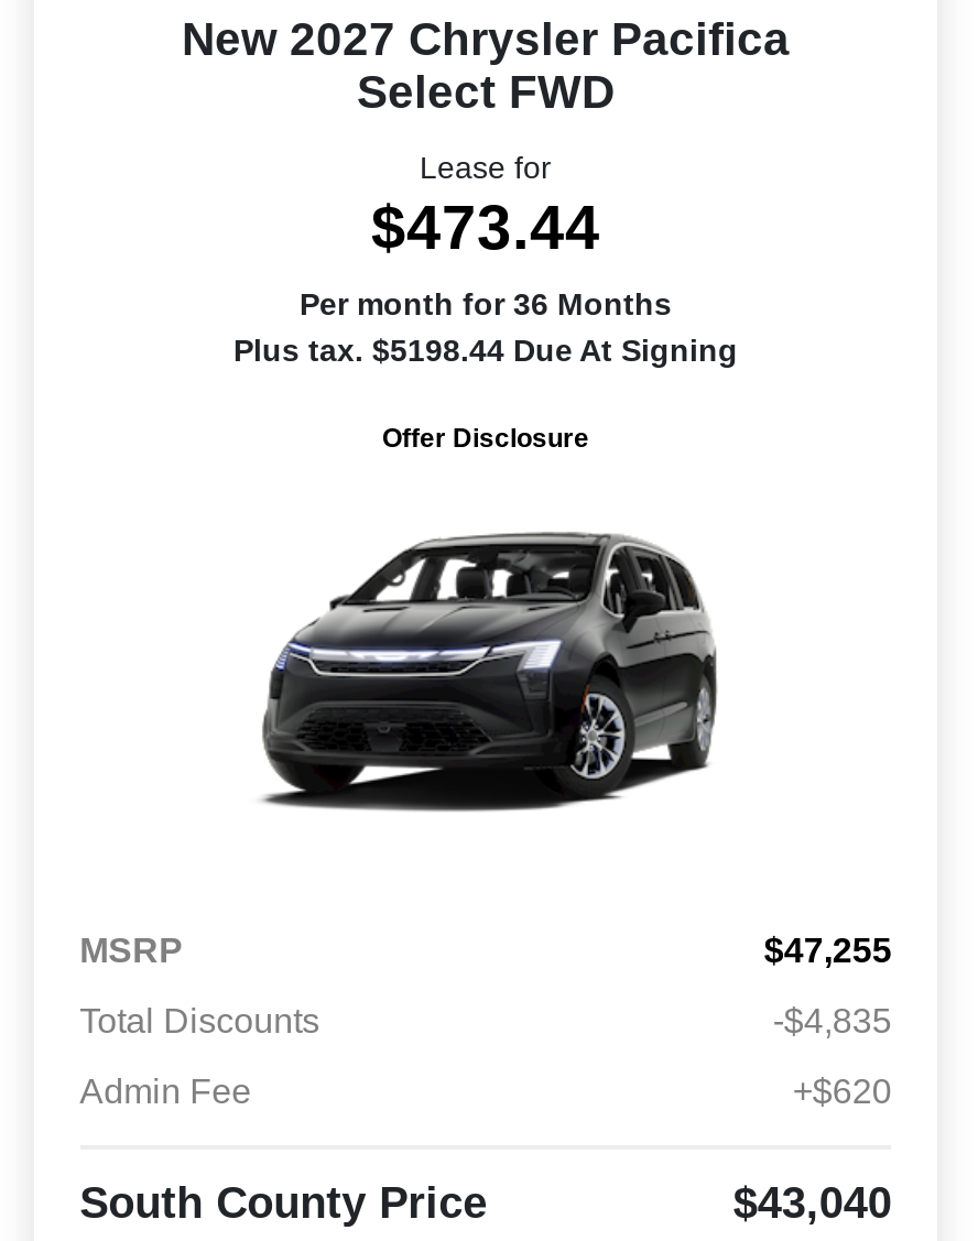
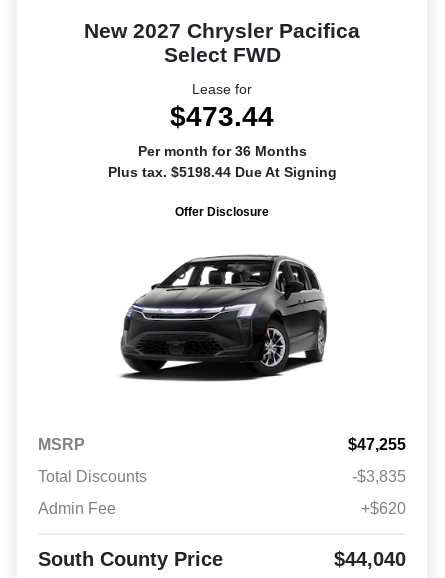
[773,1001,892,1039] -$4,835 -> [352,468,406,485] -$3,835
[733,1177,892,1226] $43,040 -> [334,548,406,570] $44,040

